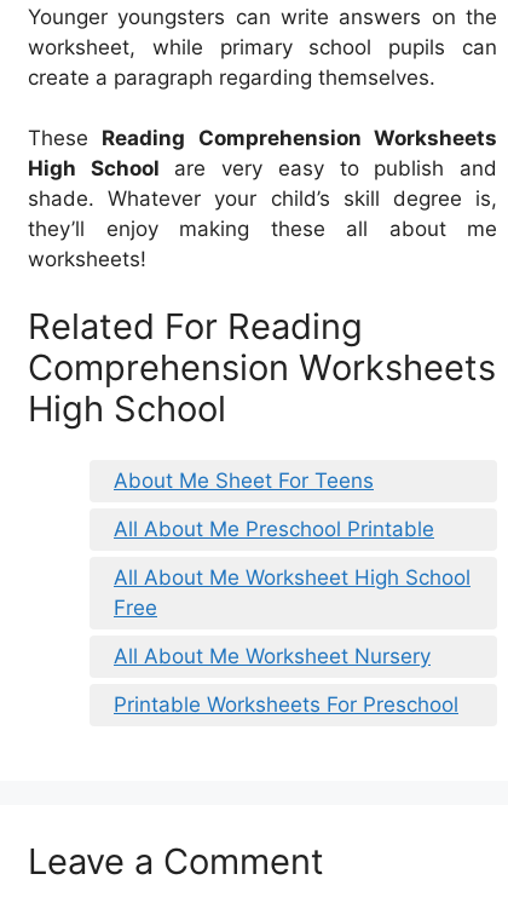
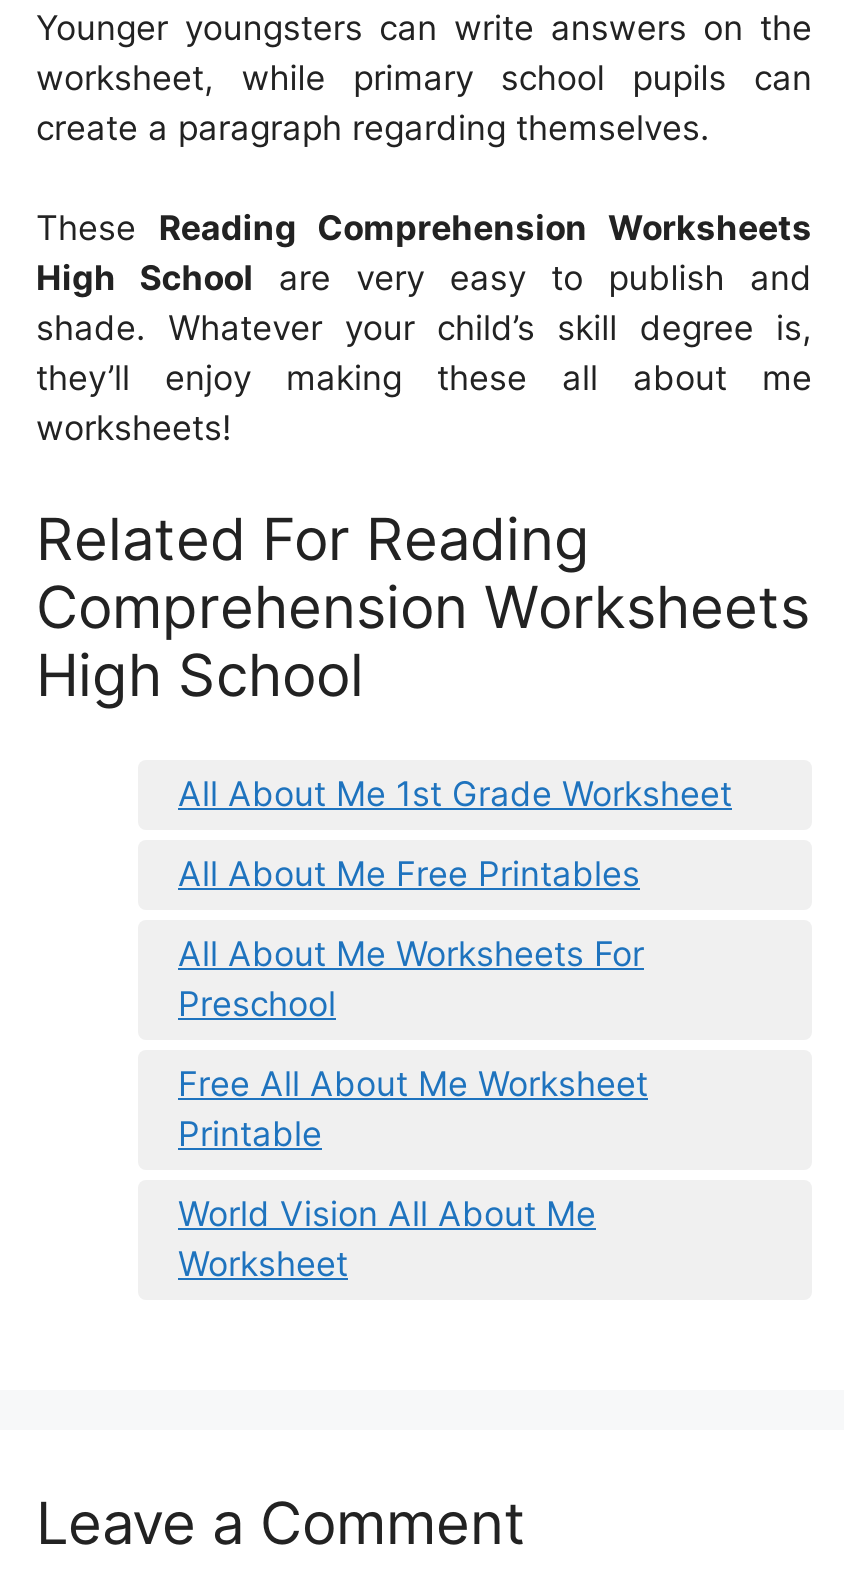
[114,469,374,493] About Me Sheet For Teens -> [178,774,732,814] All About Me 1st Grade Worksheet
[114,517,434,541] All About Me Preschool Printable -> [178,854,640,894] All About Me Free Printables
[114,565,471,620] All About Me Worksheet High School | Free -> [178,934,644,1024] All About Me Worksheets For | Preschool
[114,644,431,668] All About Me Worksheet Nursery -> [178,1064,648,1154] Free All About Me Worksheet | Printable
[114,693,458,717] Printable Worksheets For Preschool -> [178,1194,596,1284] World Vision All About Me | Worksheet

